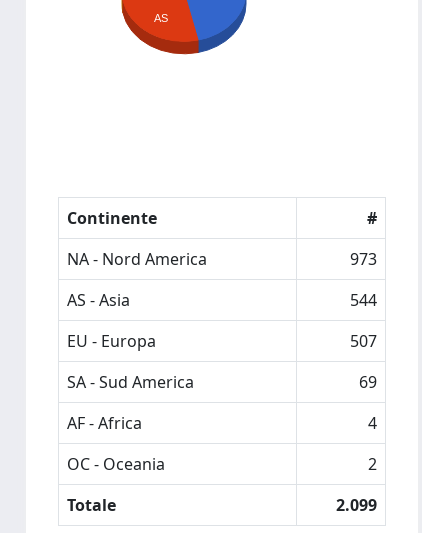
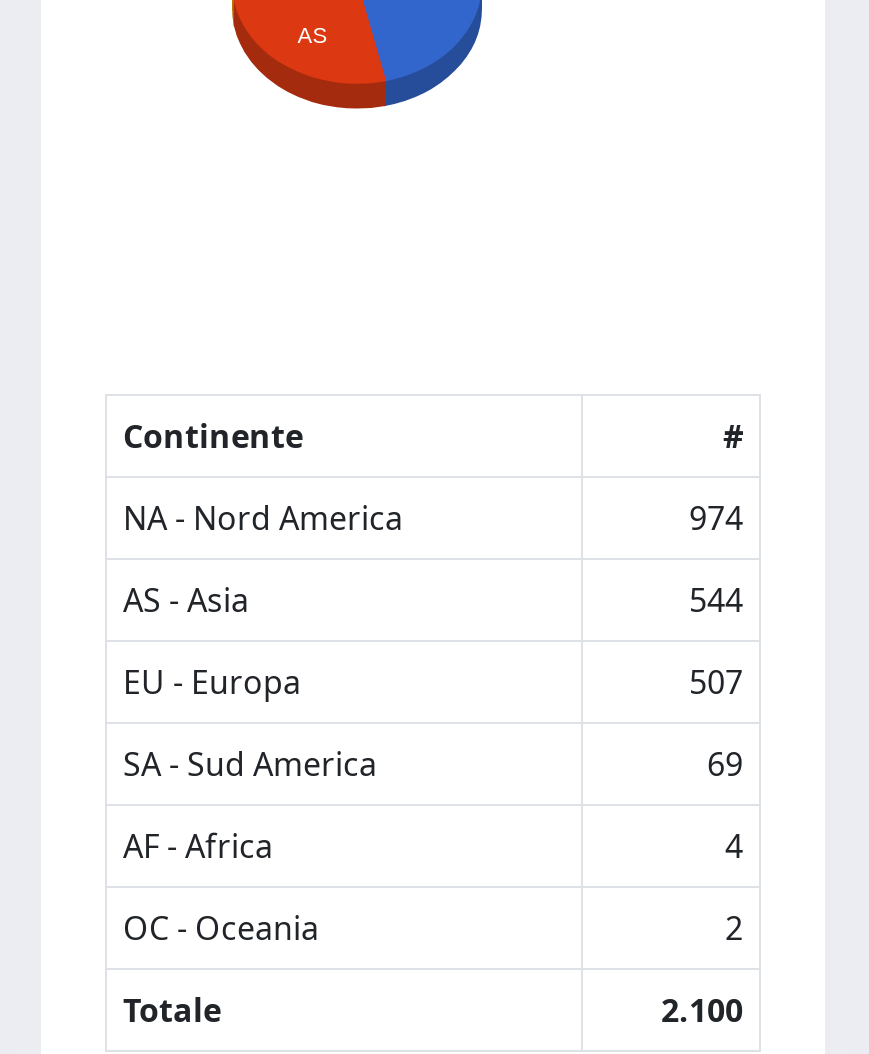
[350,248,377,270] 973 -> [689,496,743,540] 974
[336,494,377,516] 2.099 -> [661,988,743,1032] 2.100

